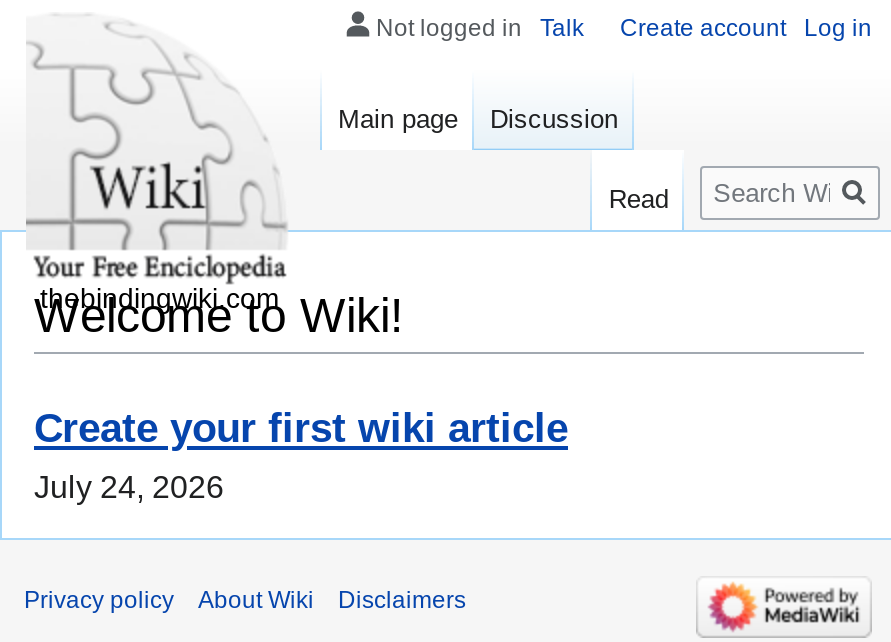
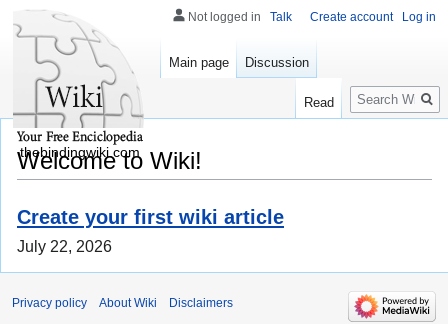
[34,471,224,505] July 24, 2026 -> [17,238,112,255] July 22, 2026

